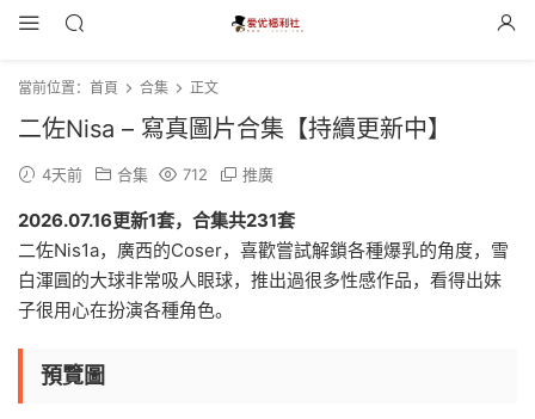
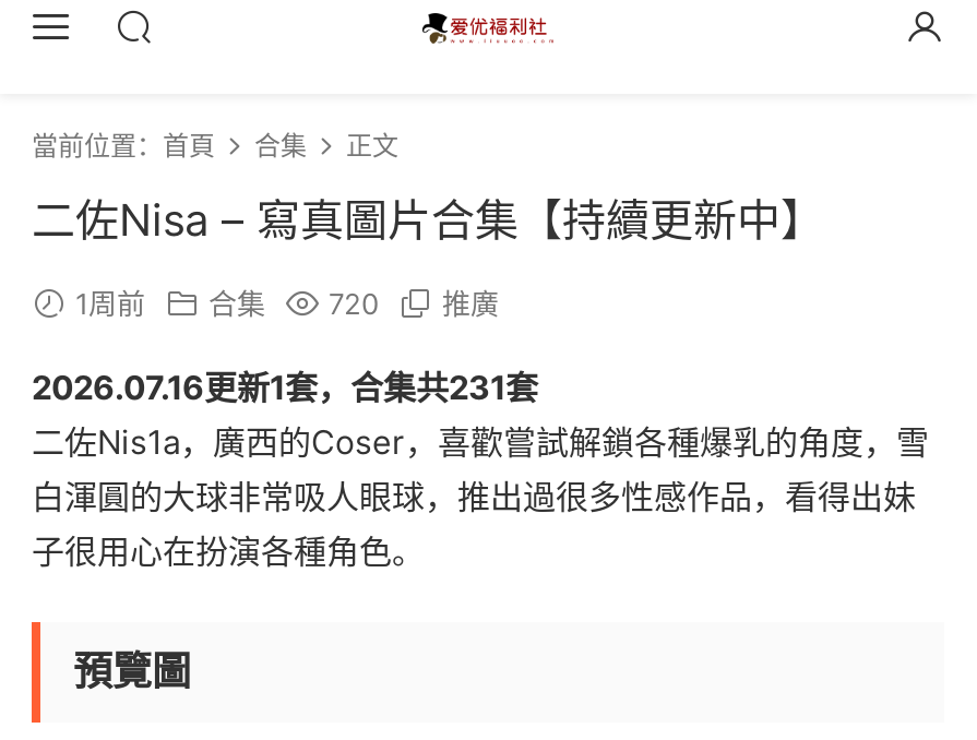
[37,165,82,184] 4天前 -> [67,286,145,321] 1周前
[178,165,208,184] 712 -> [320,286,379,321] 720

